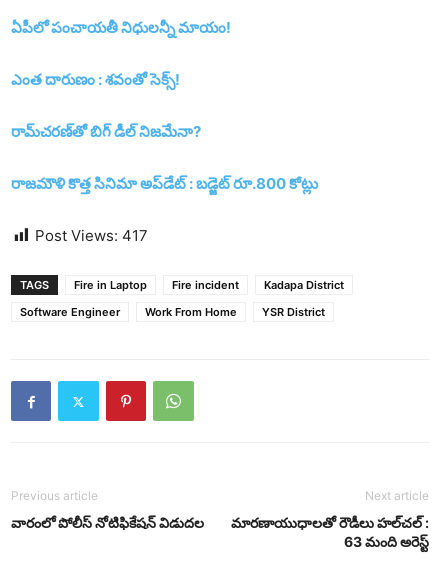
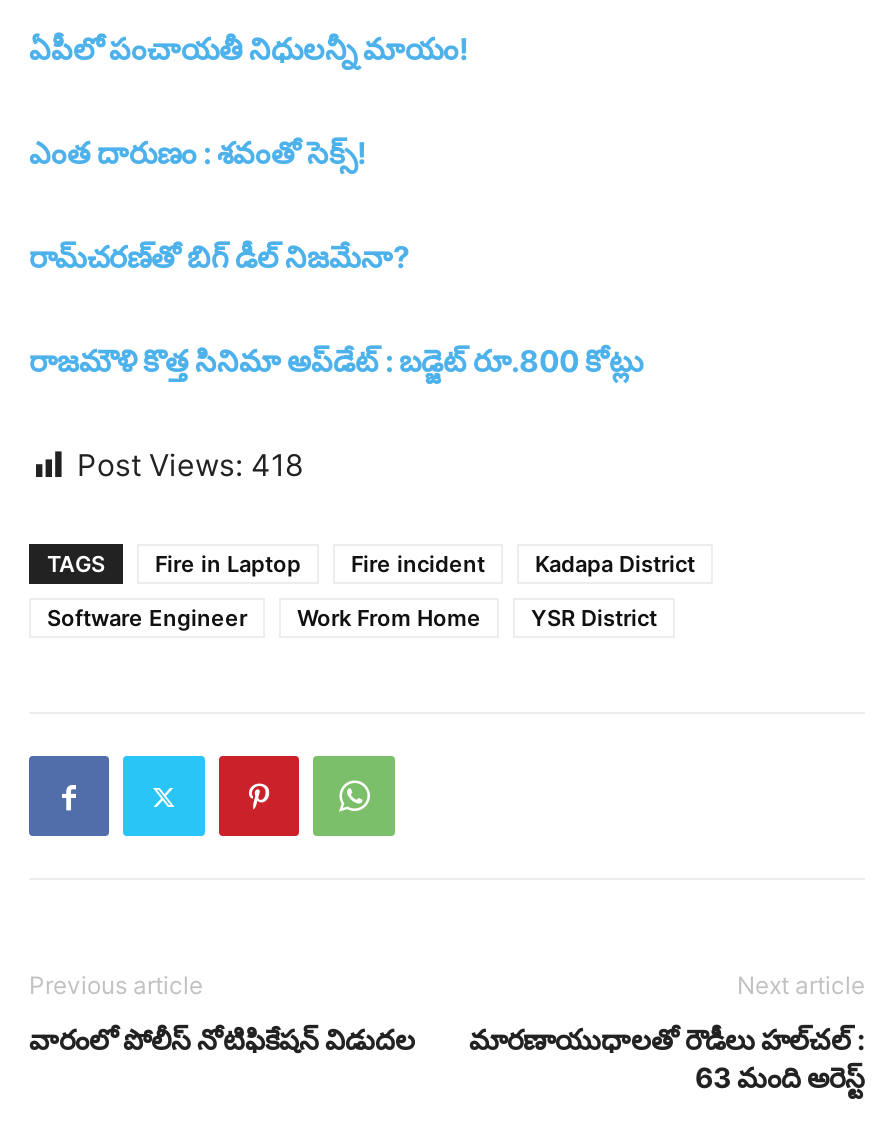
[35,226,148,245] Post Views: 417 -> [77,446,303,484] Post Views: 418

